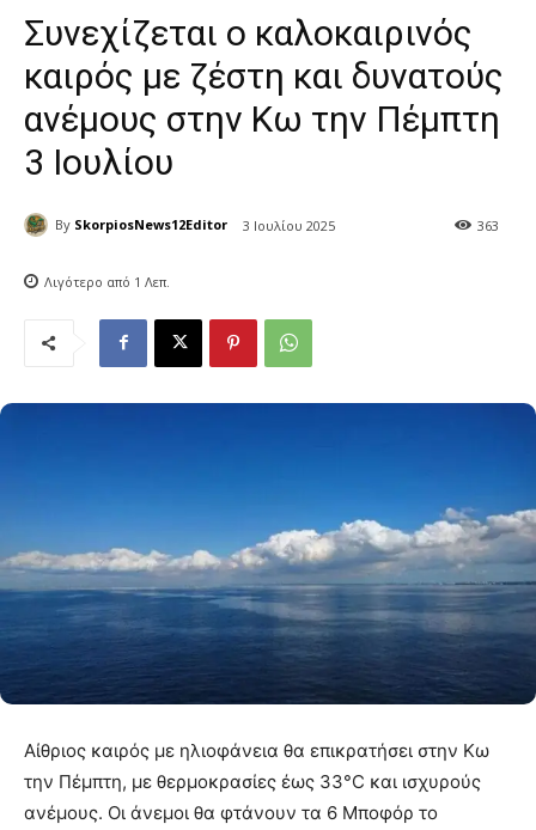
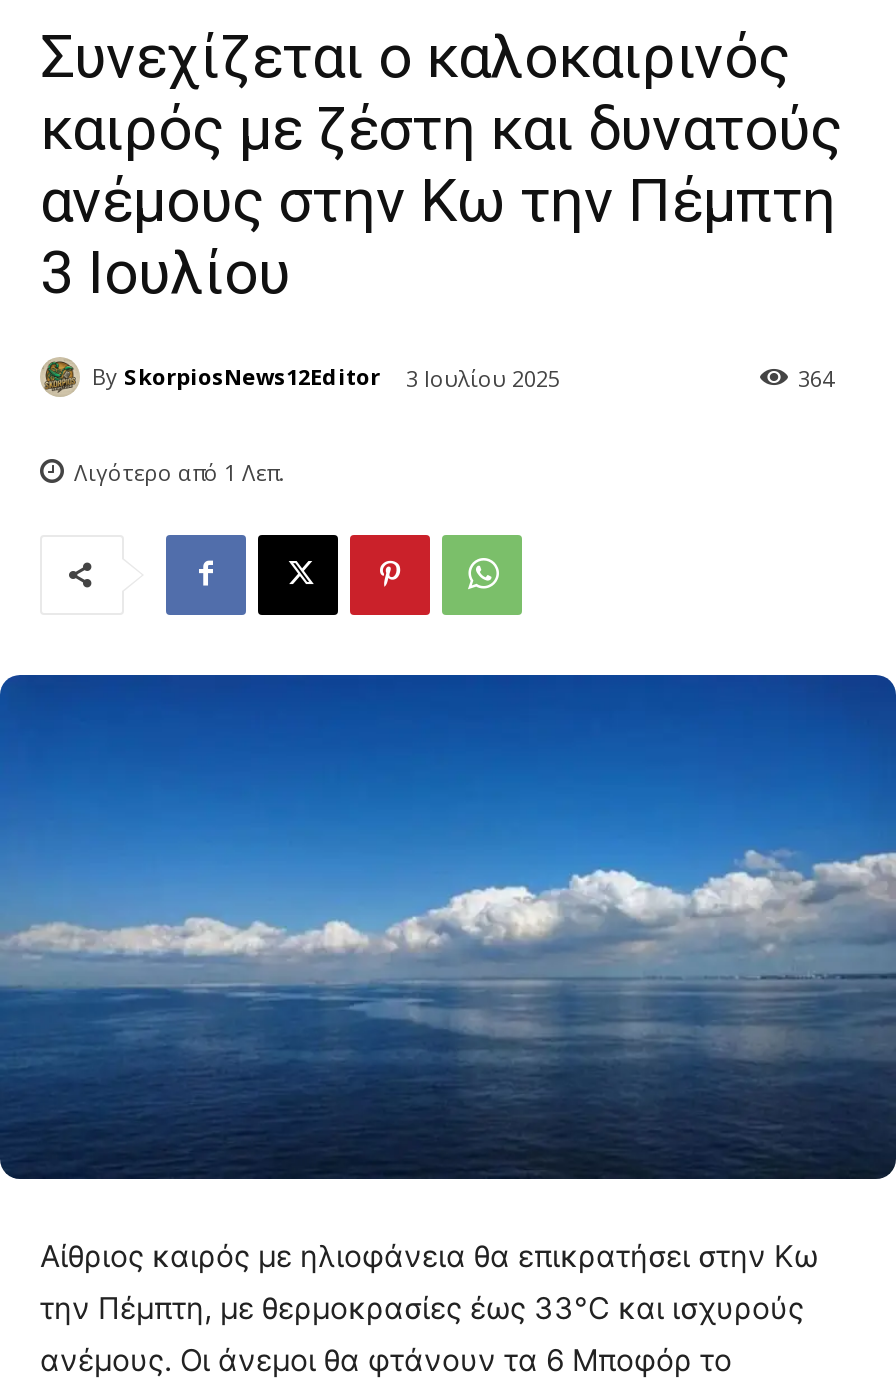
[477,216,499,234] 363 -> [798,362,834,392] 364

